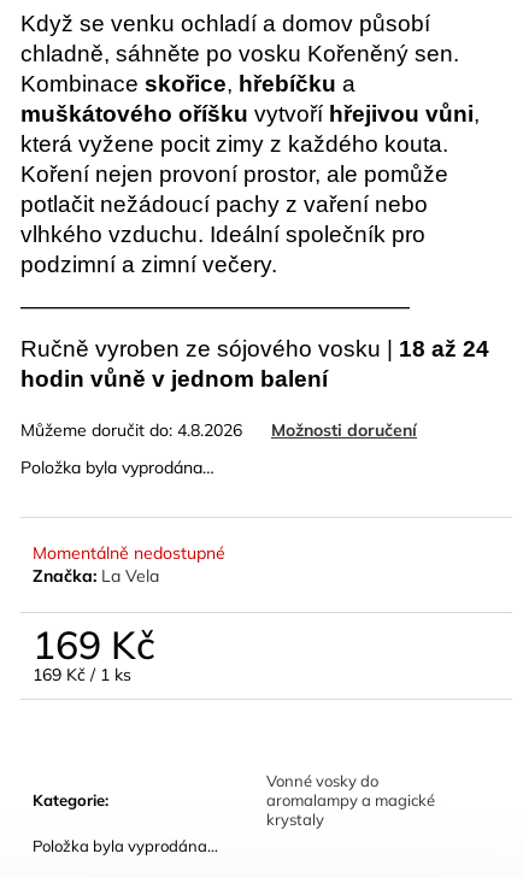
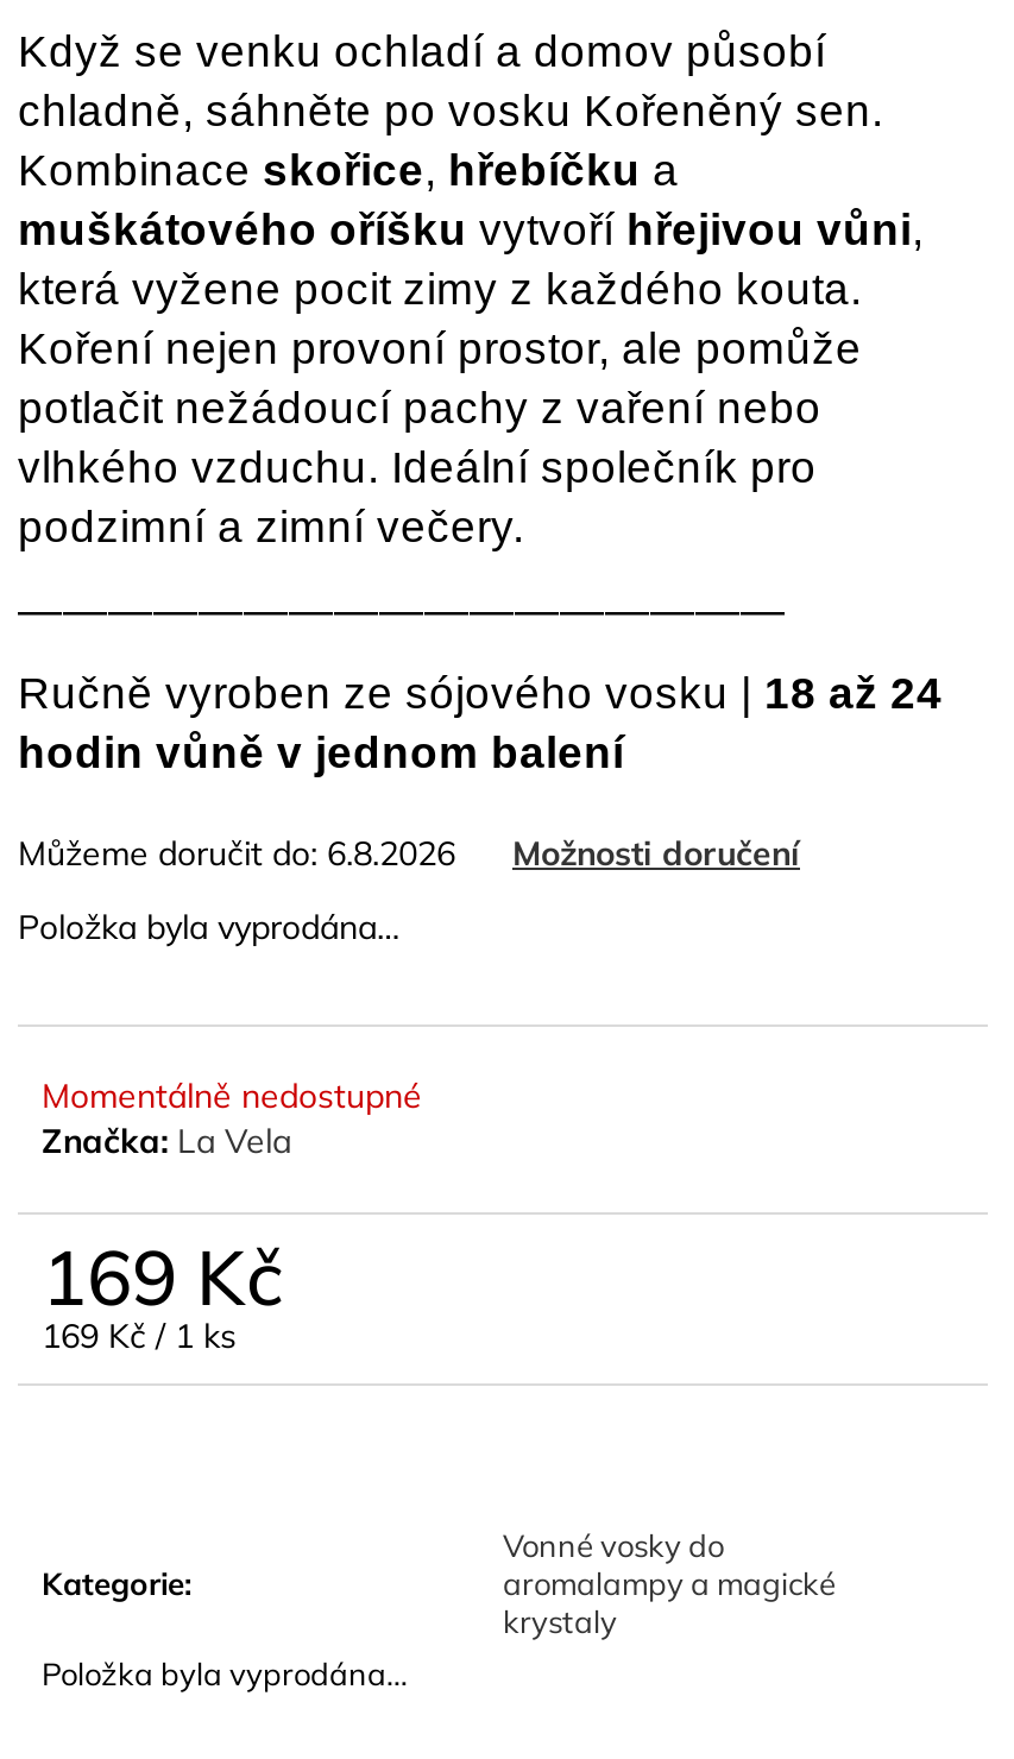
[20,419,242,440] Můžeme doručit do: 4.8.2026 -> [18,831,455,874] Můžeme doručit do: 6.8.2026

